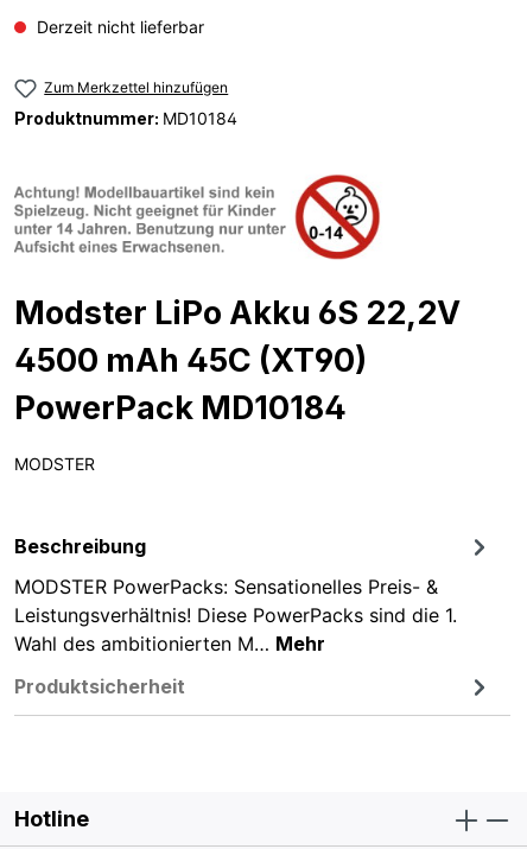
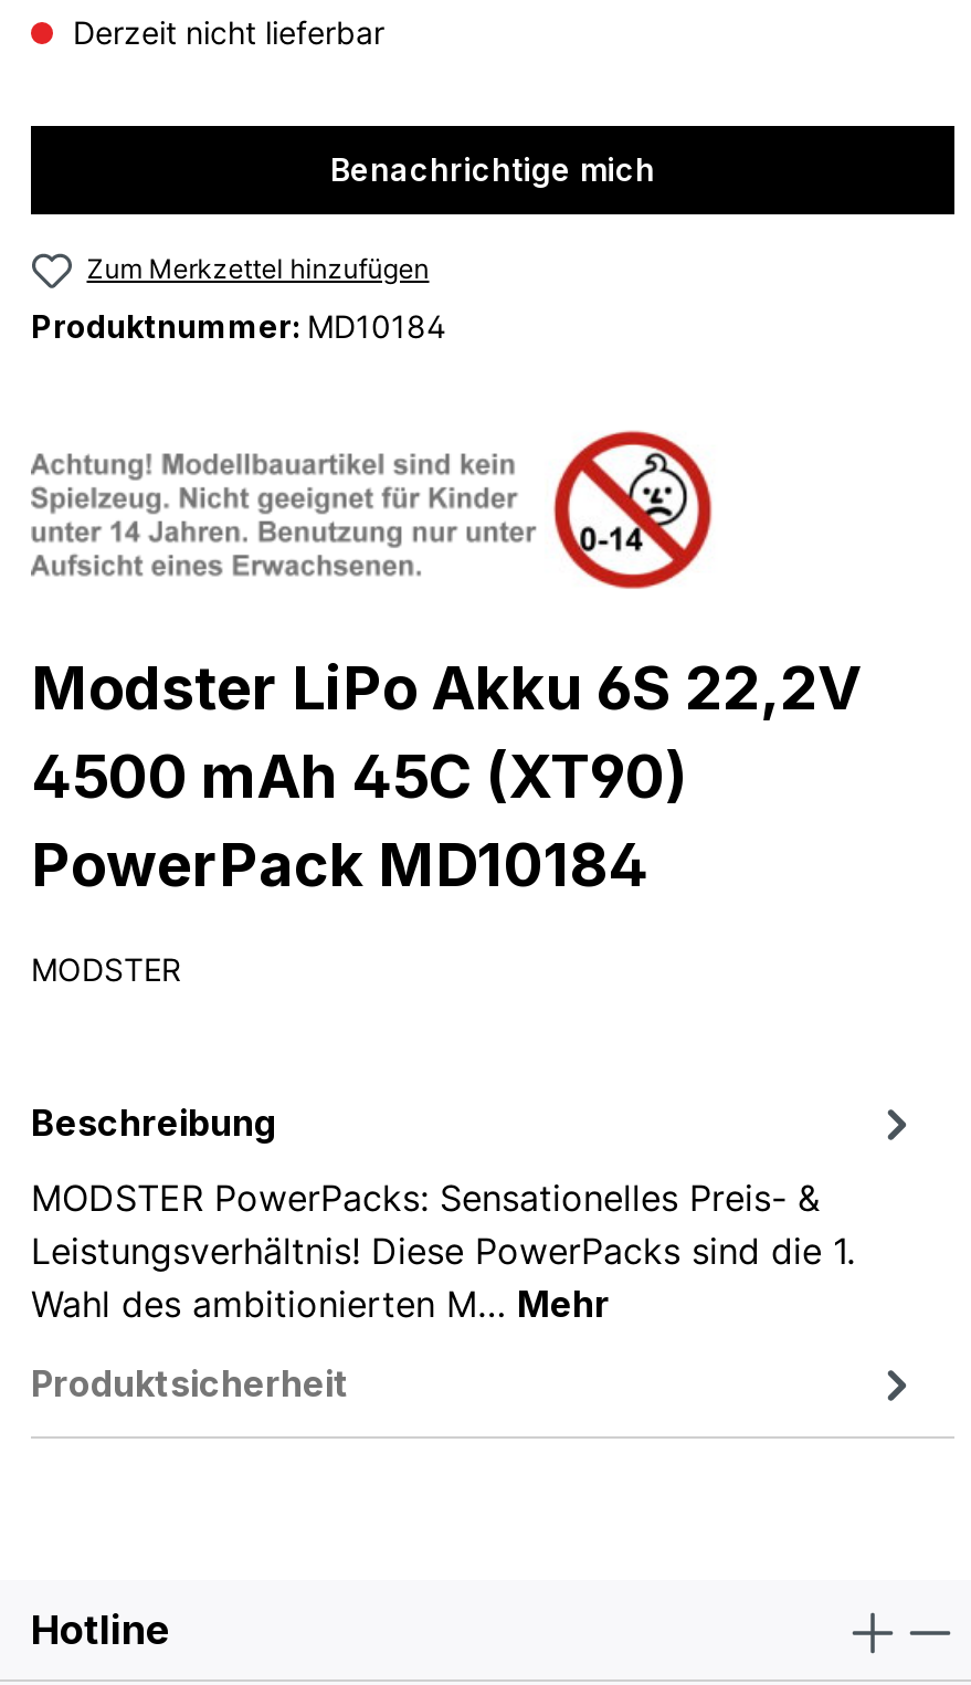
none -> [330,150,655,187] Benachrichtige mich

